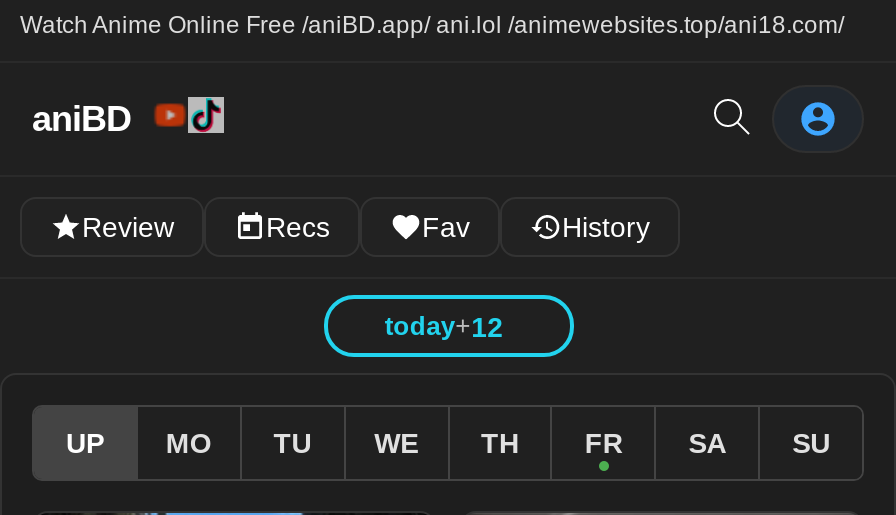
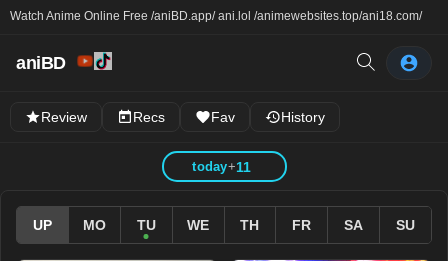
[385,310,503,342] today+12 -> [192,158,251,174] today+11

